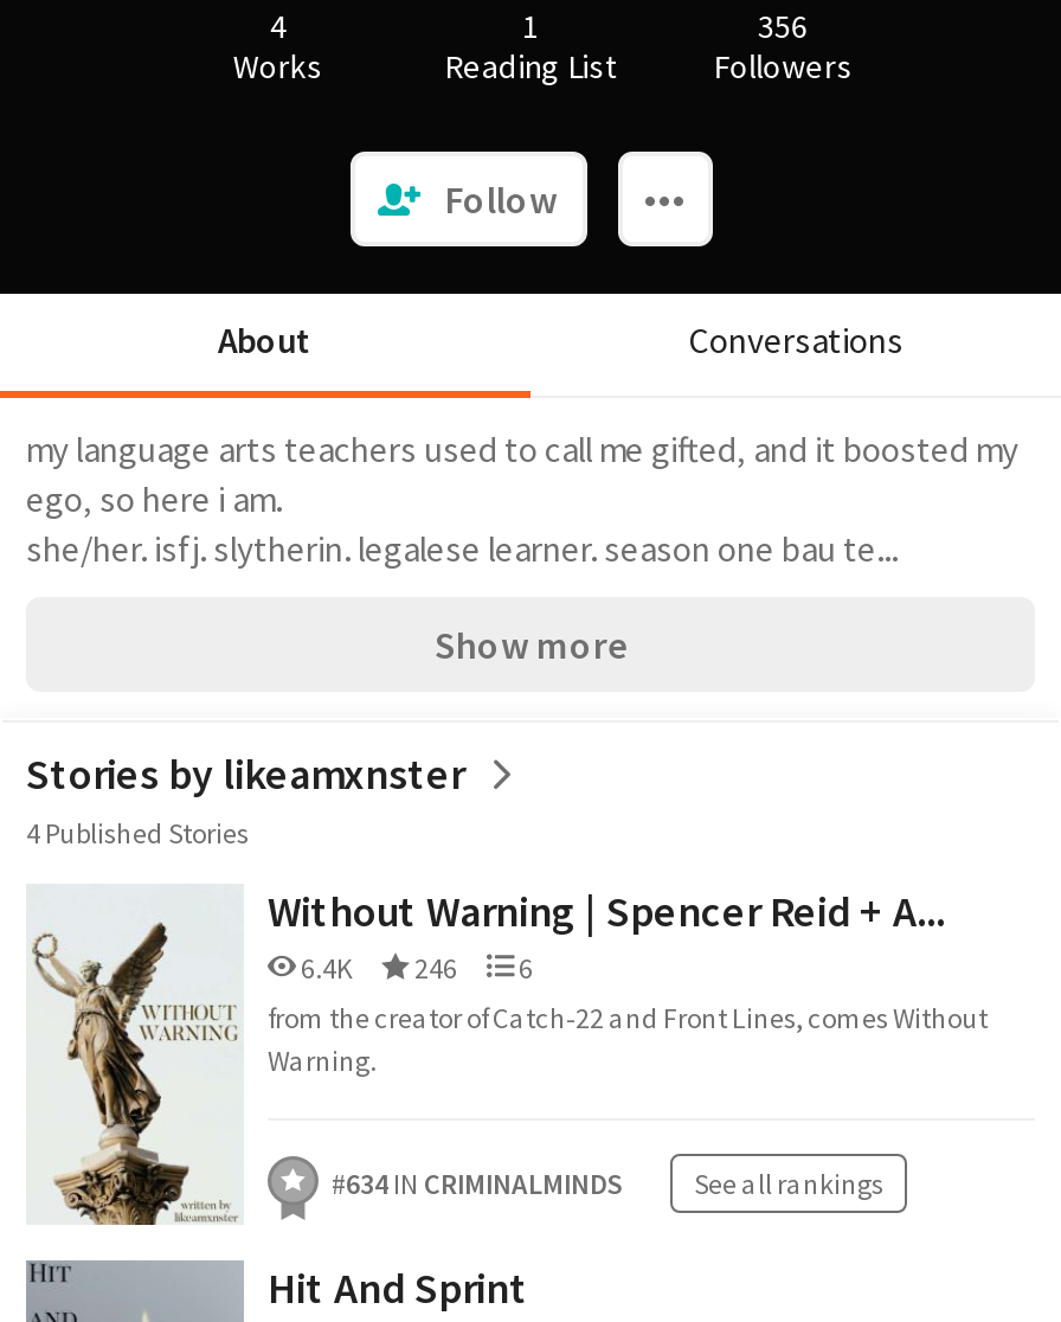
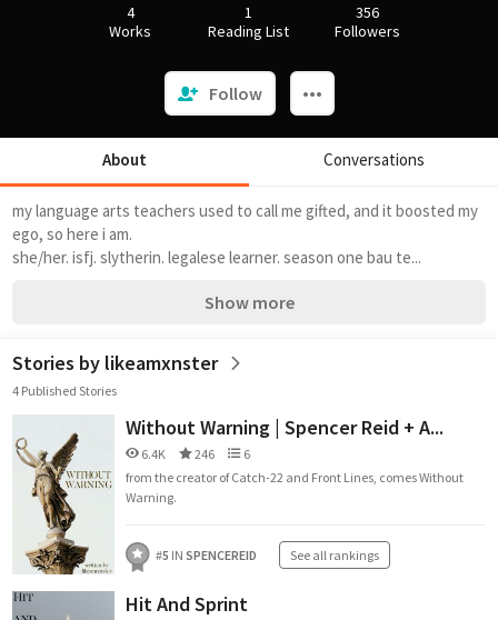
[332,1166,623,1201] #634 IN CRIMINALMINDS -> [156,547,257,563] #5 IN SPENCEREID

